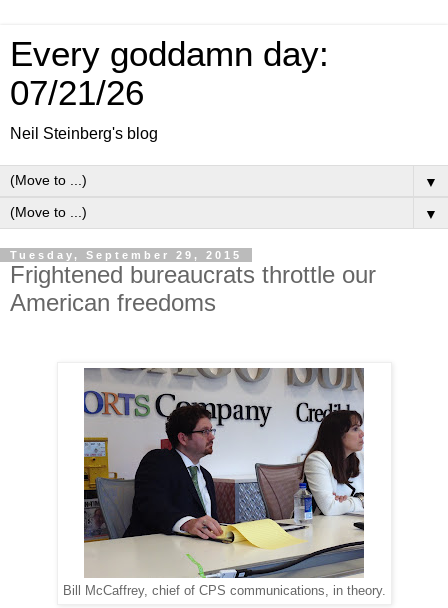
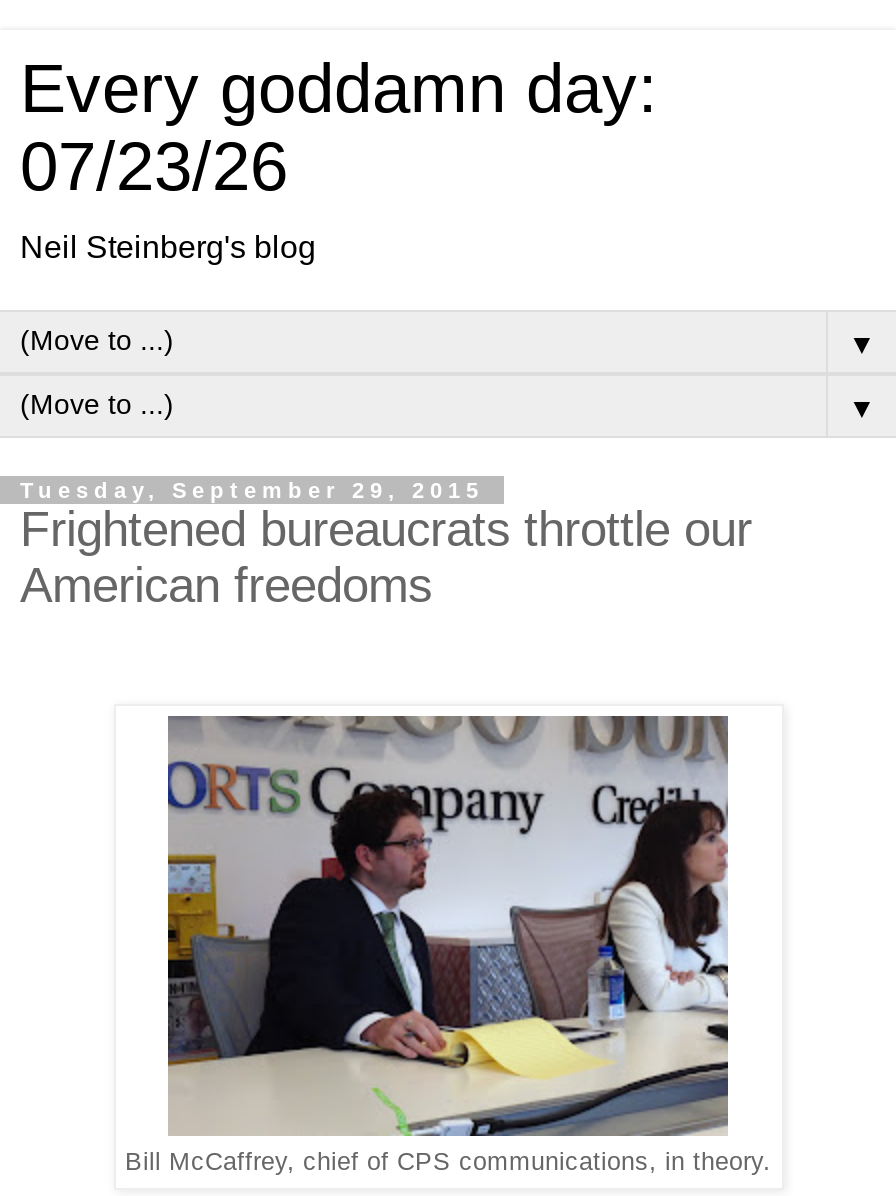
[10,74,144,112] 07/21/26 -> [20,128,288,204] 07/23/26

